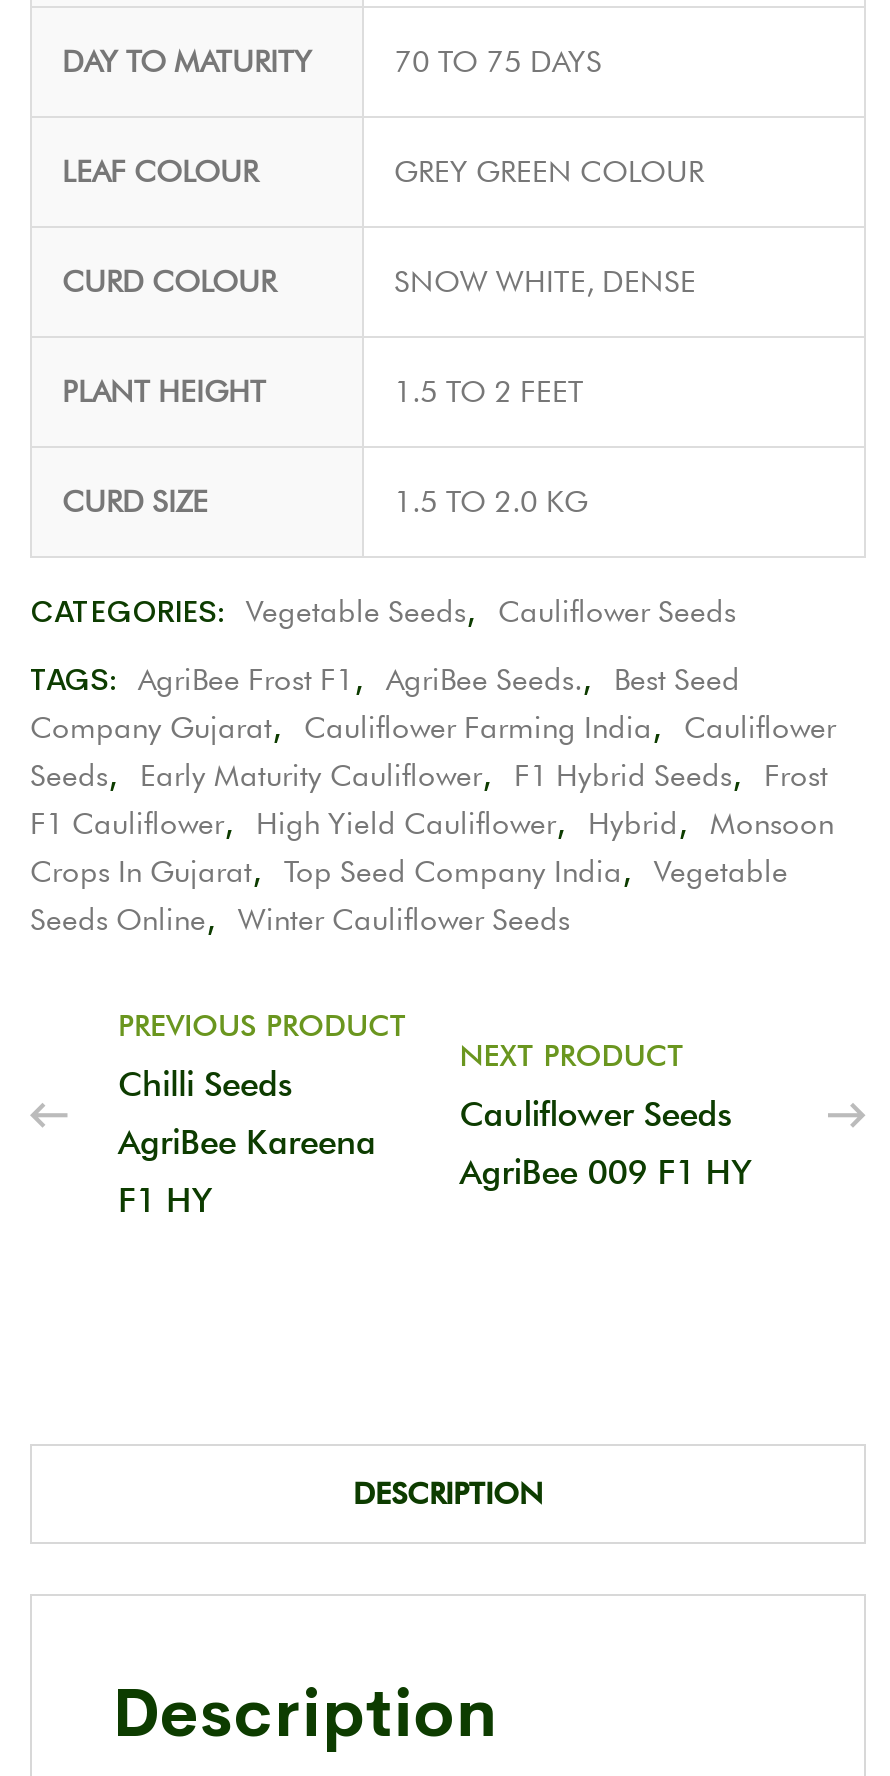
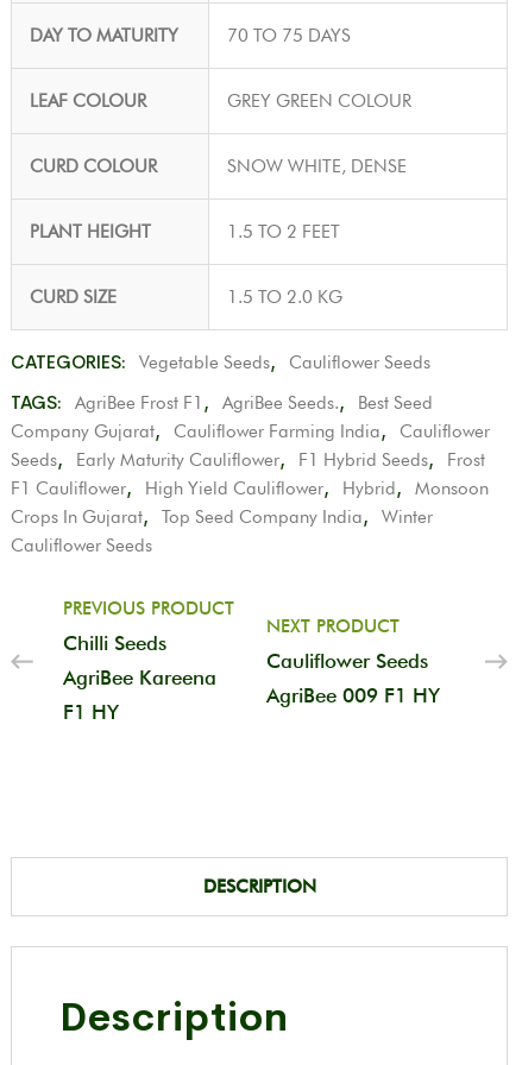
[30,853,788,939] Crops In Gujarat, Top Seed Company India, Vegetable | Seeds Online, Winter Cauliflower Seeds -> [11,506,433,557] Crops In Gujarat, Top Seed Company India, Winter | Cauliflower Seeds

